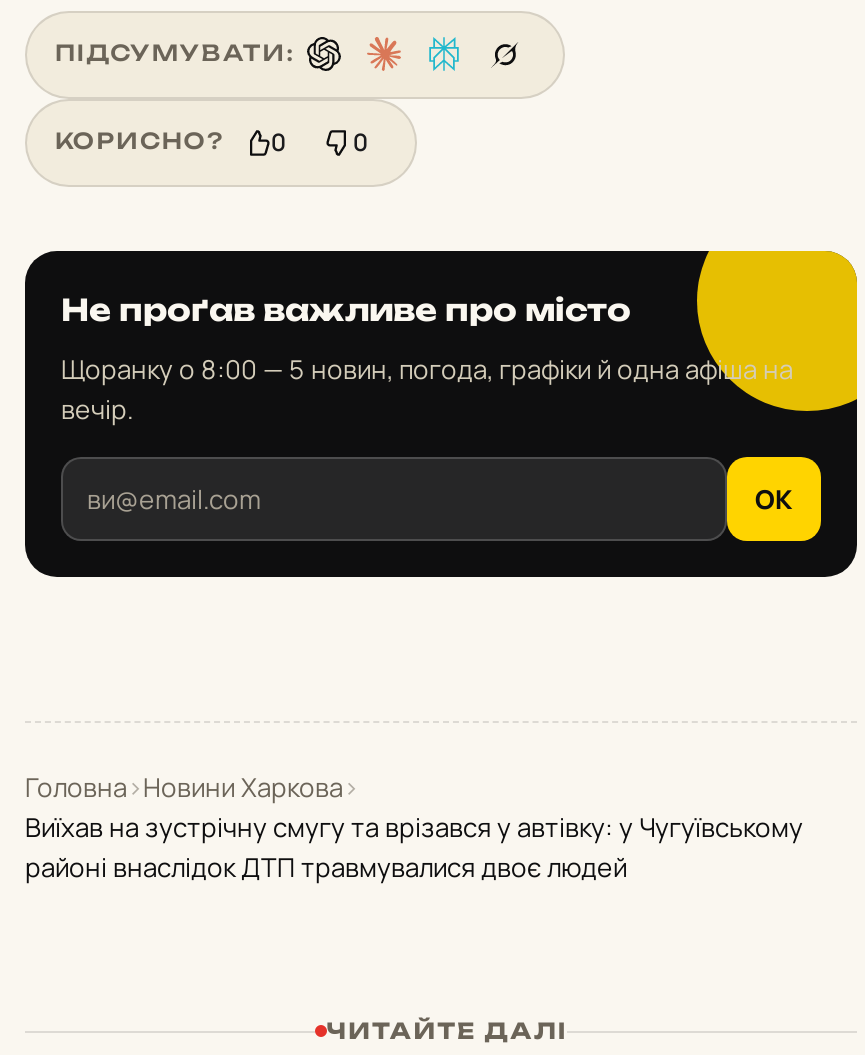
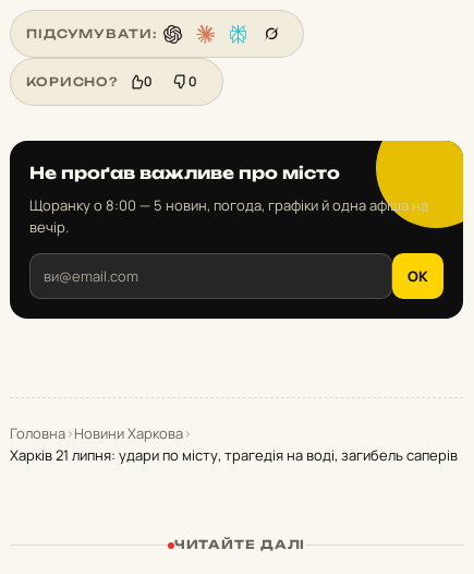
[25,809,803,885] Виїхав на зустрічну смугу та врізався у автівку: у Чугуївському | районі внаслідок ДТП травмувалися двоє людей -> [10,445,458,465] Харків 21 липня: удари по місту, трагедія на воді, загибель саперів

